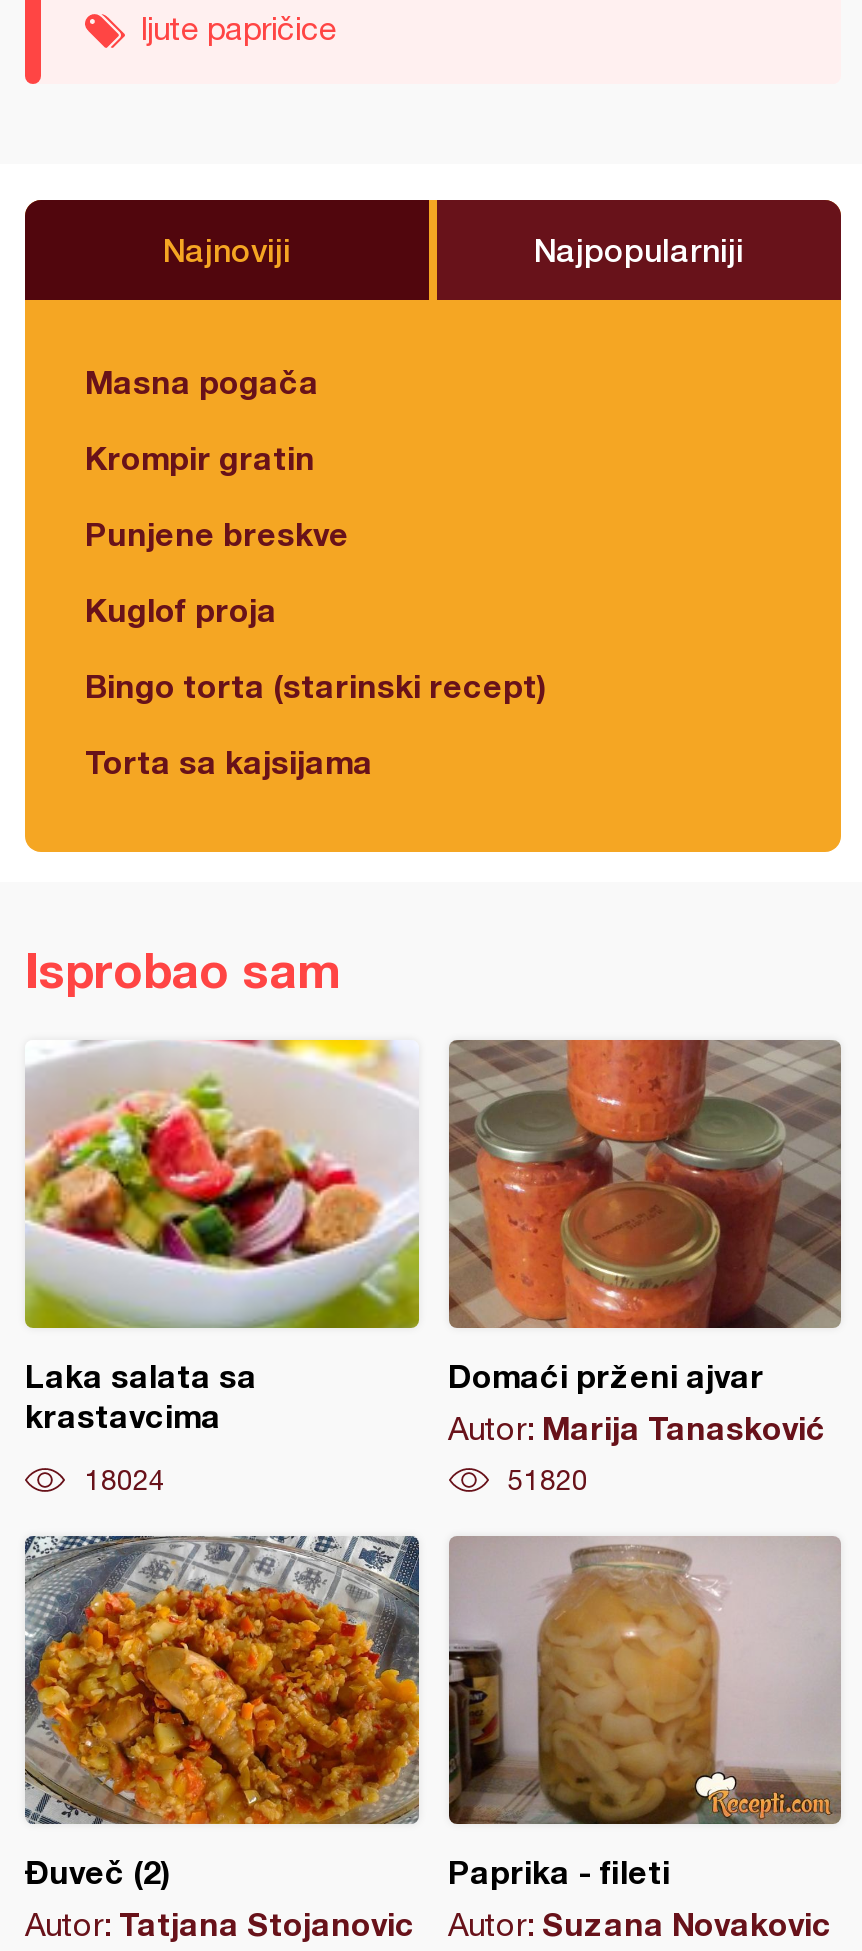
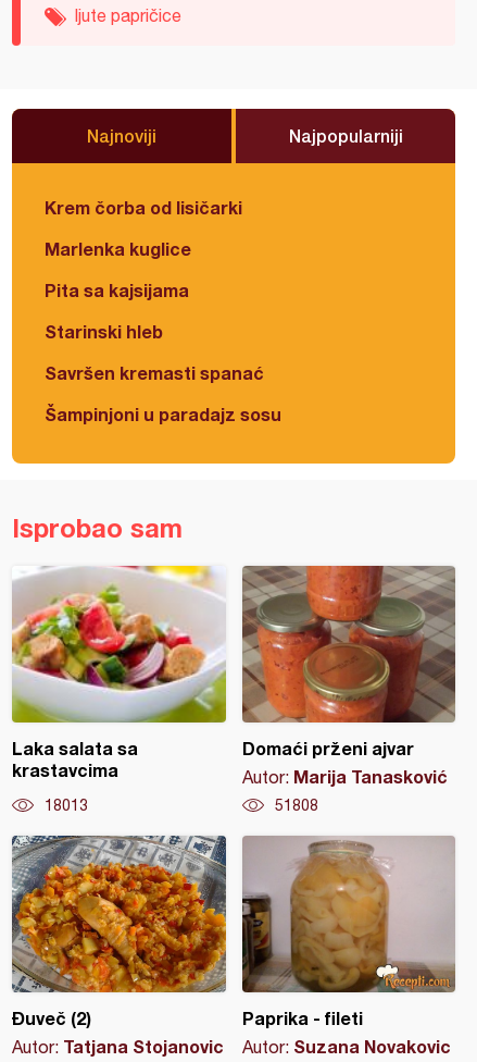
[85,362,319,400] Masna pogača -> [45,197,242,218] Krem čorba od lisičarki
[85,438,315,476] Krompir gratin -> [45,238,191,259] Marlenka kuglice
[85,514,349,552] Punjene breskve -> [45,280,189,300] Pita sa kajsijama
[85,590,277,628] Kuglof proja -> [45,321,163,342] Starinski hleb
[85,666,547,704] Bingo torta (starinski recept) -> [45,362,264,383] Savršen kremasti spanać
[85,742,373,780] Torta sa kajsijama -> [45,404,281,424] Šampinjoni u paradajz sosu
[85,1464,165,1496] 18024 -> [45,796,88,814] 18013
[508,1464,588,1496] 51820 -> [274,796,318,814] 51808

